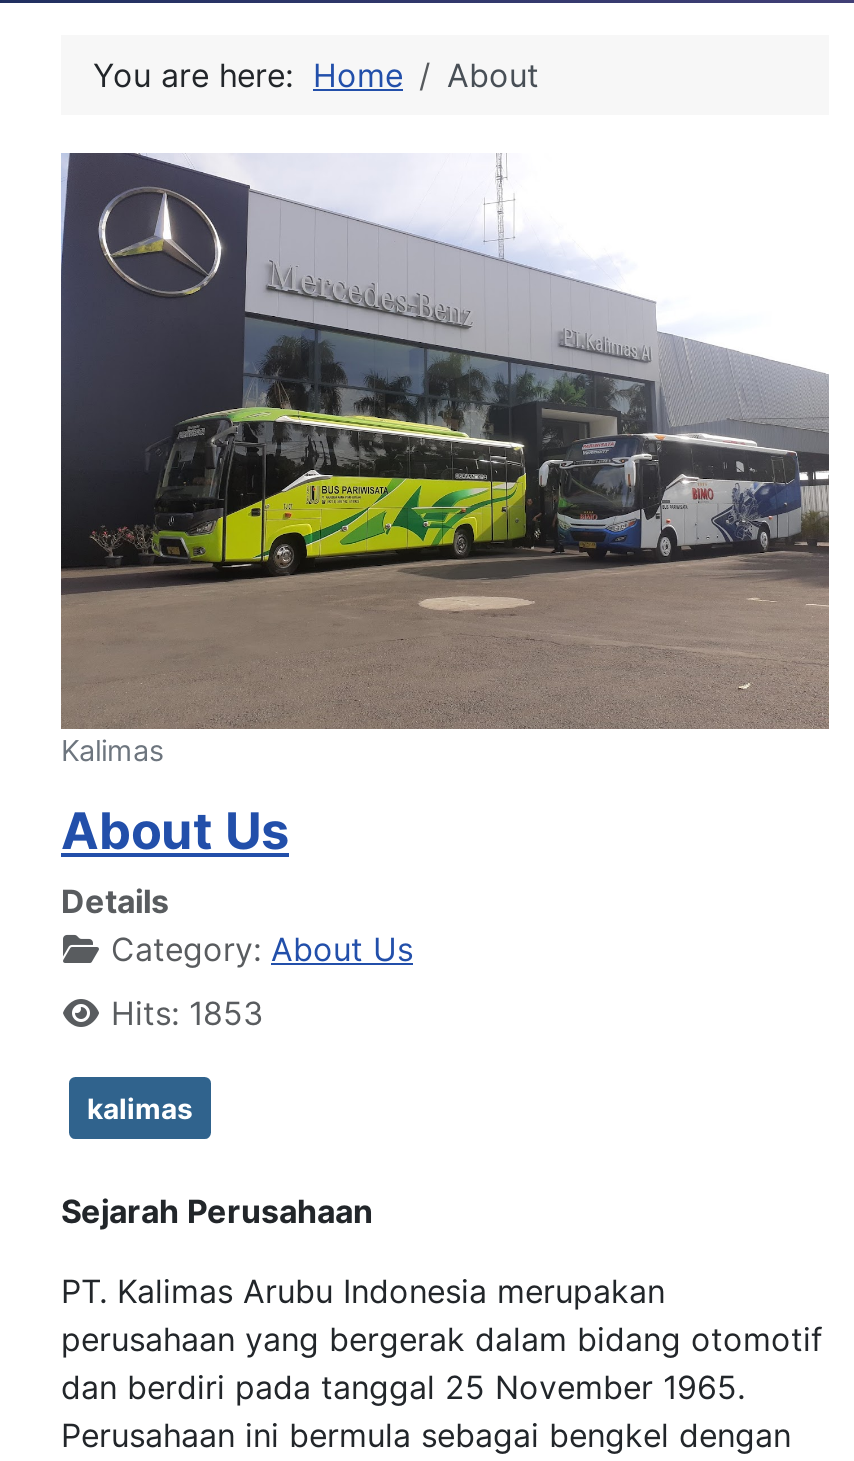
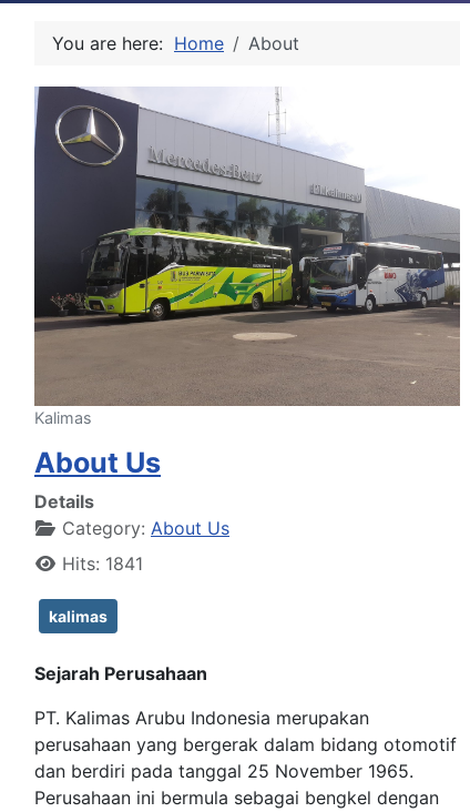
[111,993,263,1033] Hits: 1853 -> [62,552,143,574] Hits: 1841

